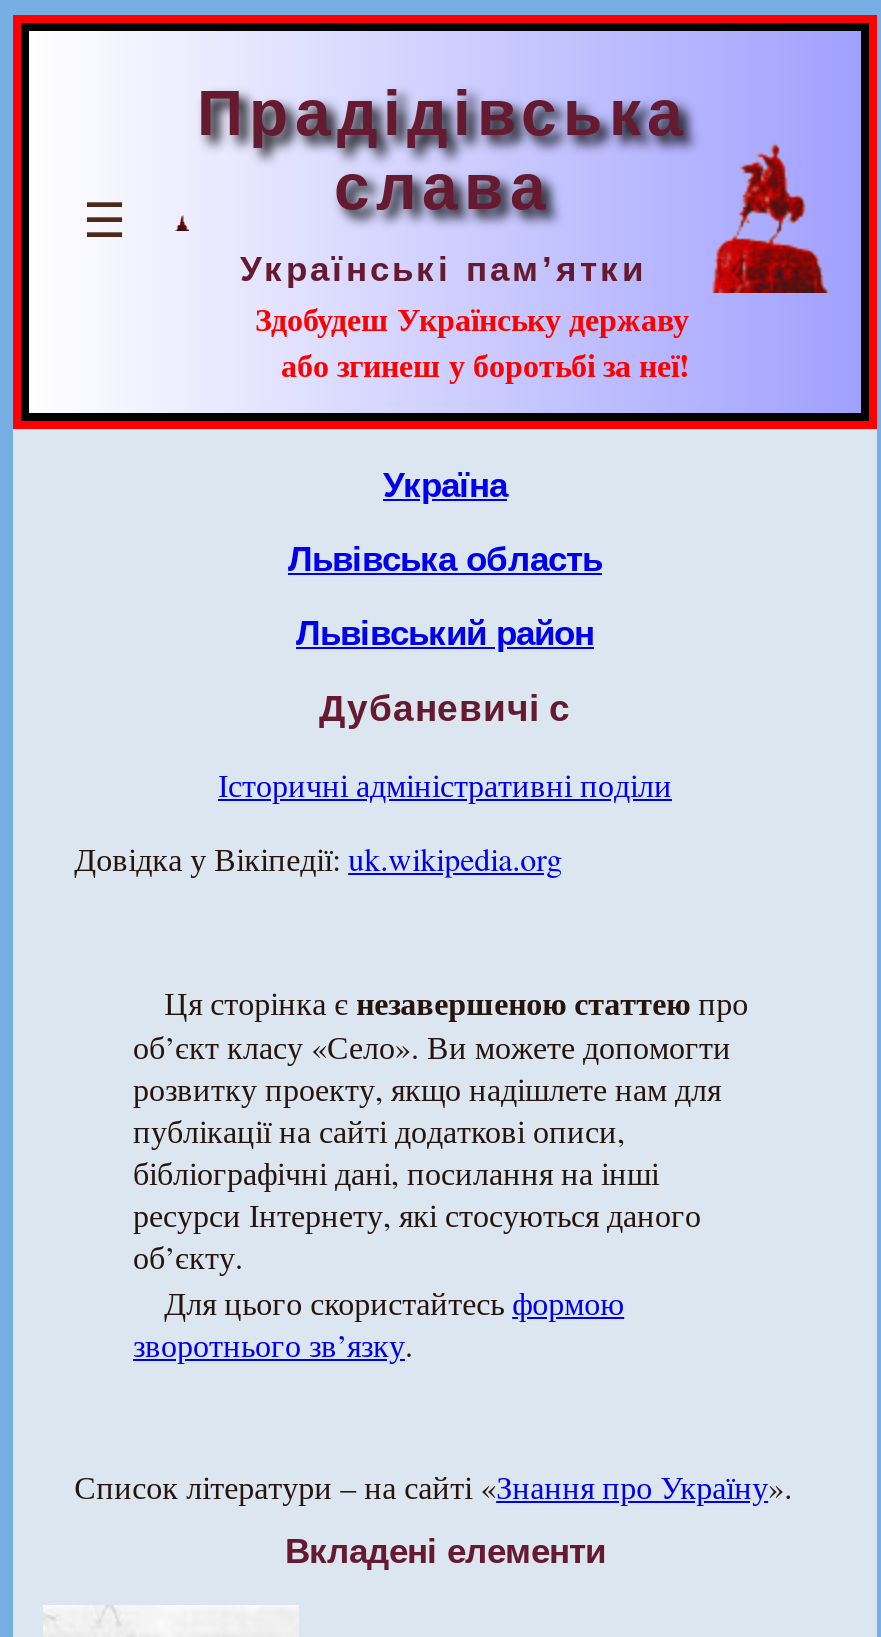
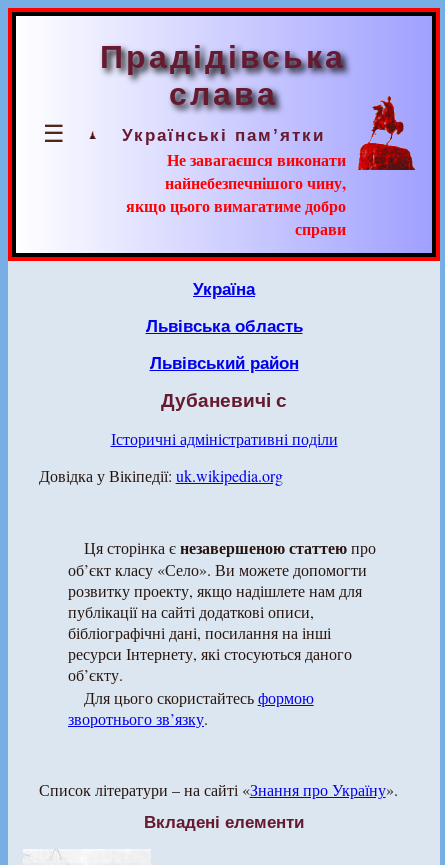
[255,295,689,387] Здобудеш Українську державу | або згинеш у боротьбі за неї! -> [126,148,346,240] Не завагаєшся виконати | найнебезпечнішого чину, | якщо цього вимагатиме добро | справи

